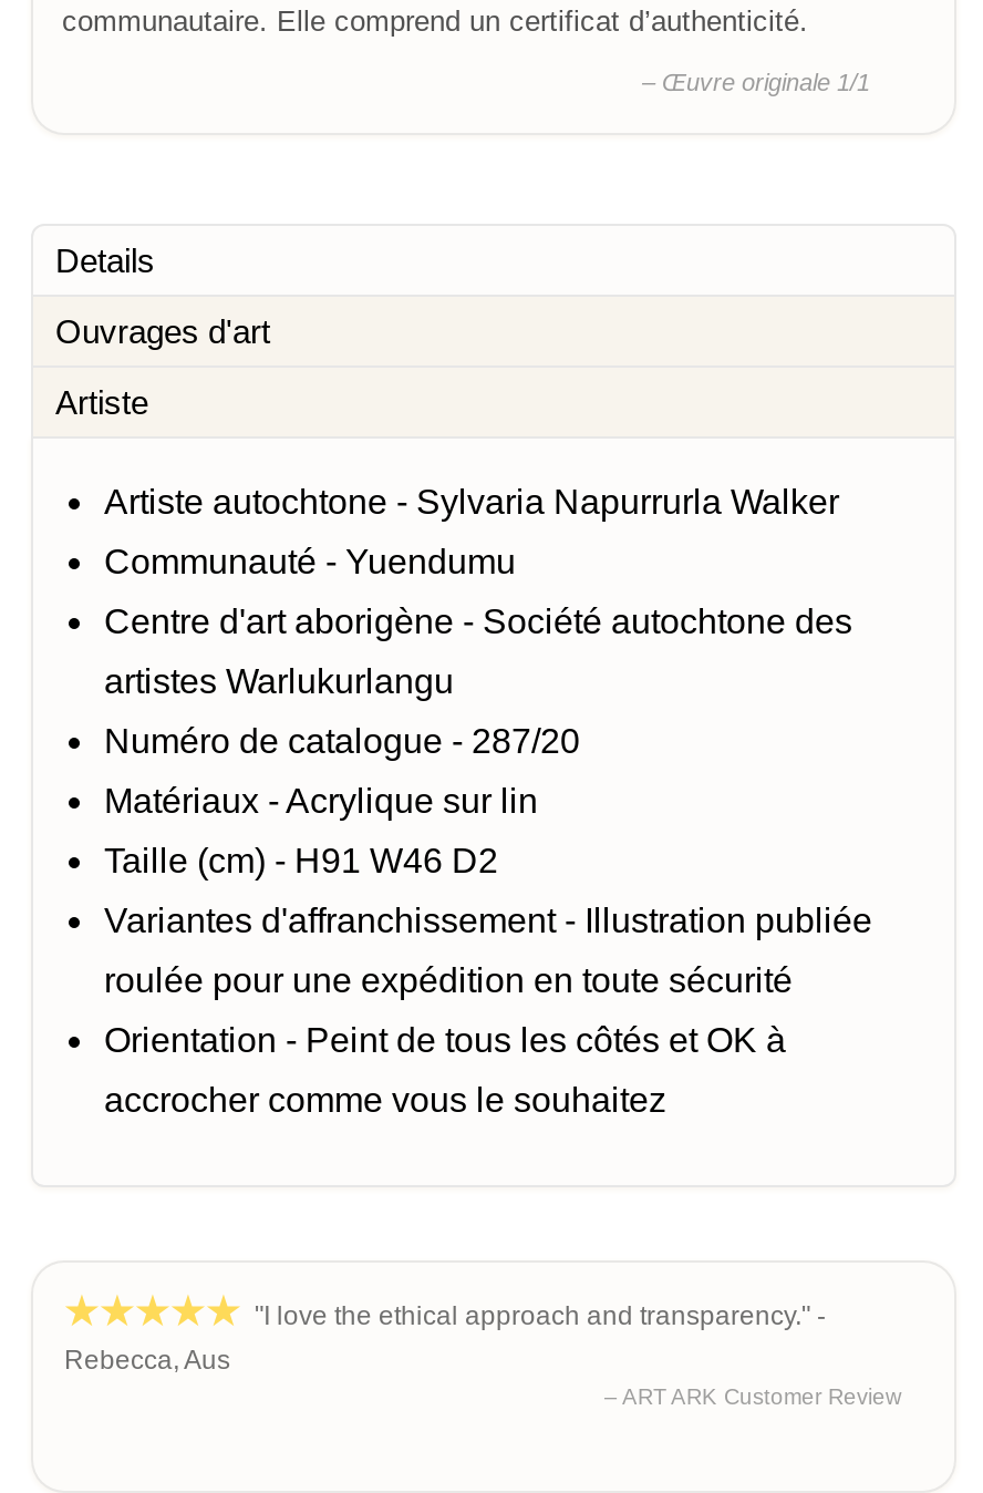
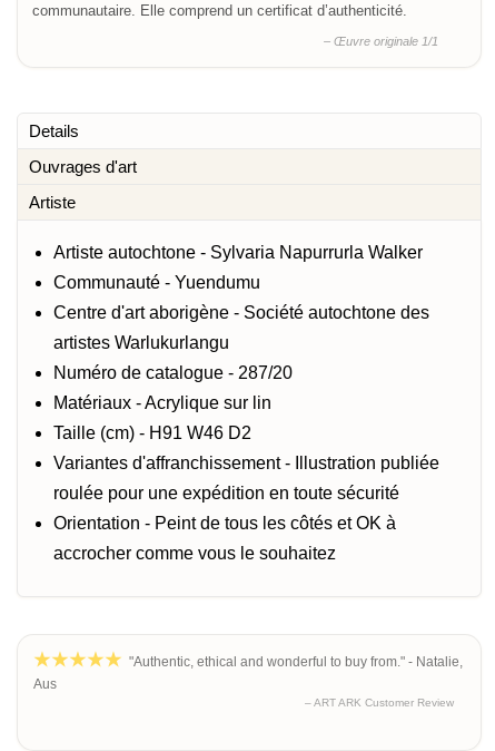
[64,1300,826,1376] "I love the ethical approach and transparency." - | Rebecca, Aus -> [33,654,463,692] "Authentic, ethical and wonderful to buy from." - Natalie, | Aus

